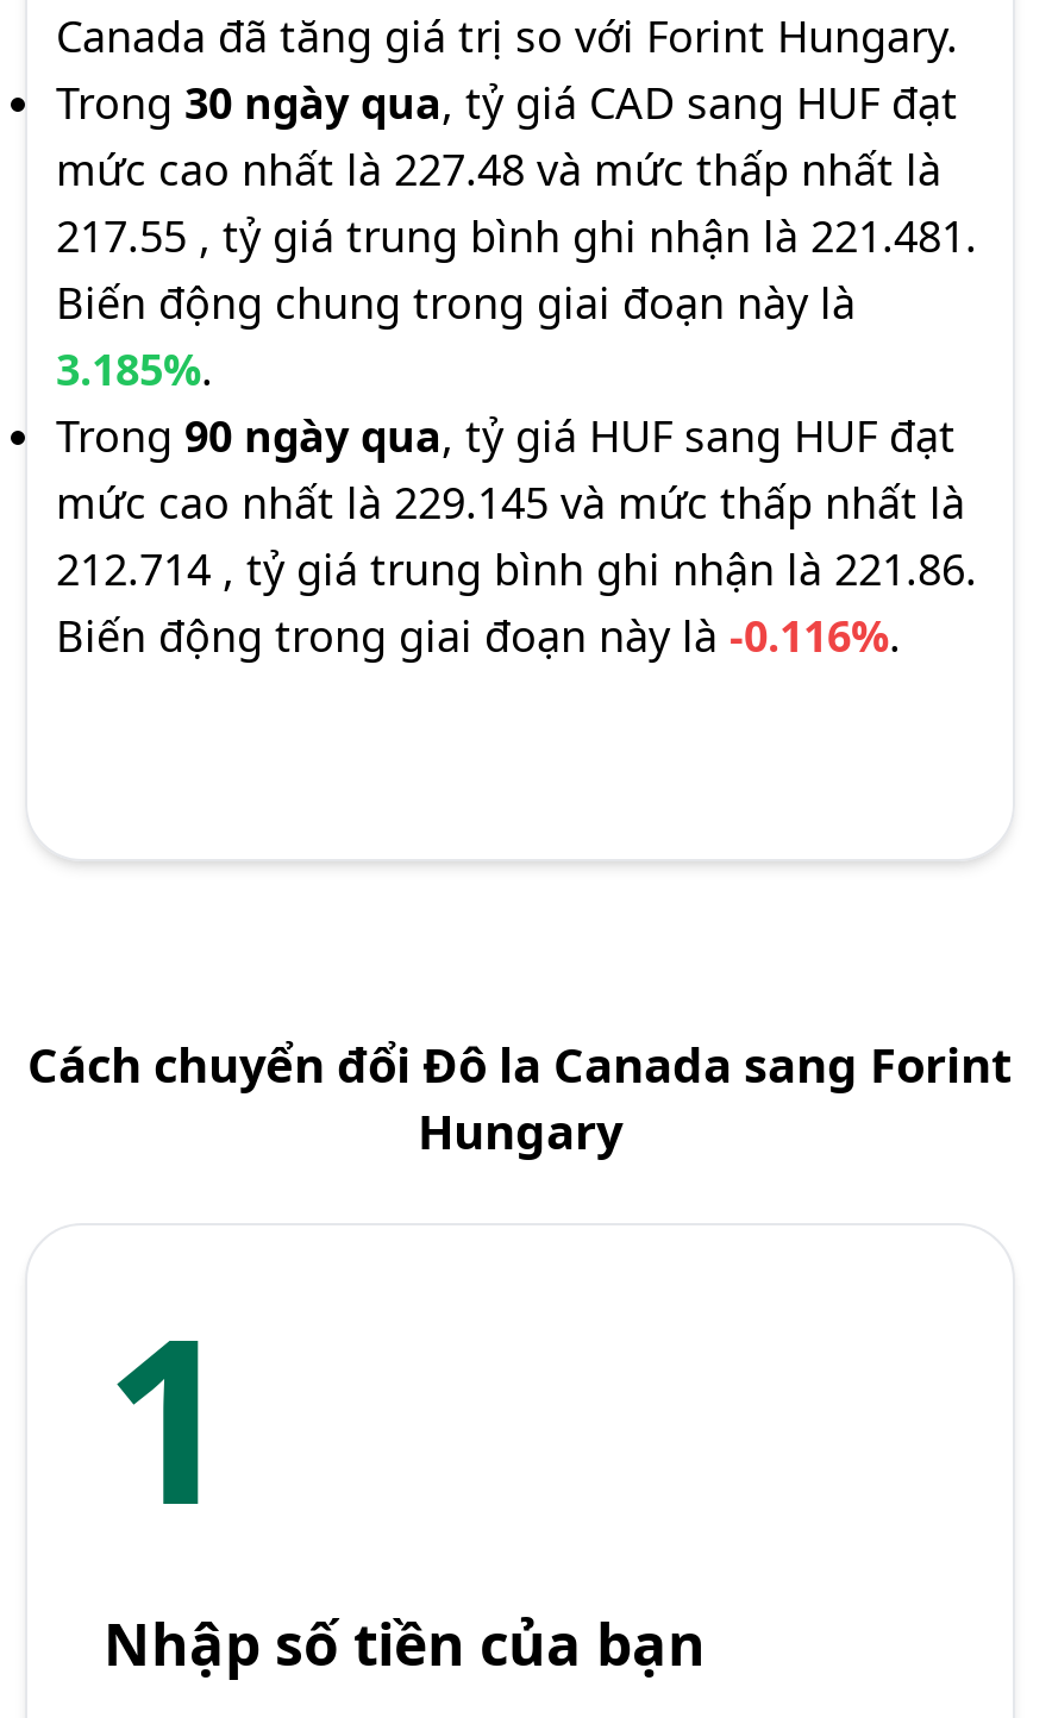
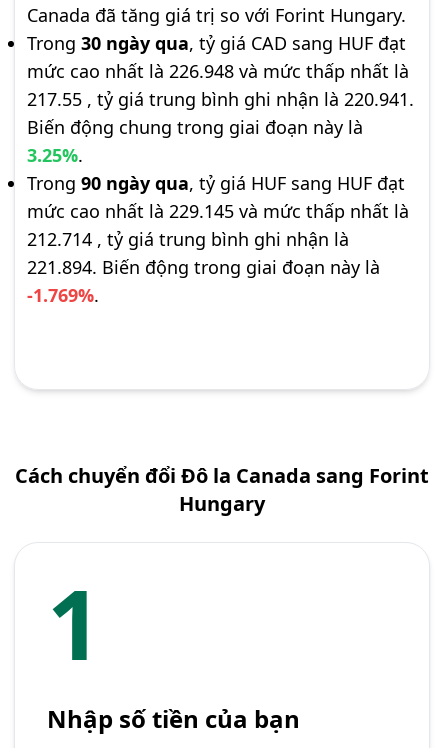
[56,140,941,197] mức cao nhất là 227.48 và mức thấp nhất là -> [27,59,409,83] mức cao nhất là 226.948 và mức thấp nhất là
[56,207,977,264] 217.55 , tỷ giá trung bình ghi nhận là 221.481. -> [27,87,414,111] 217.55 , tỷ giá trung bình ghi nhận là 220.941.
[56,340,213,397] 3.185%. -> [27,143,83,167] 3.25%.
[56,540,977,664] 212.714 , tỷ giá trung bình ghi nhận là 221.86. | Biến động trong giai đoạn này là -0.116%. -> [27,227,380,307] 212.714 , tỷ giá trung bình ghi nhận là | 221.894. Biến động trong giai đoạn này là | -1.769%.

